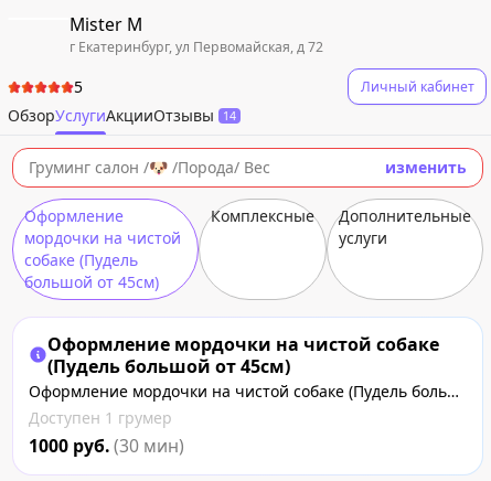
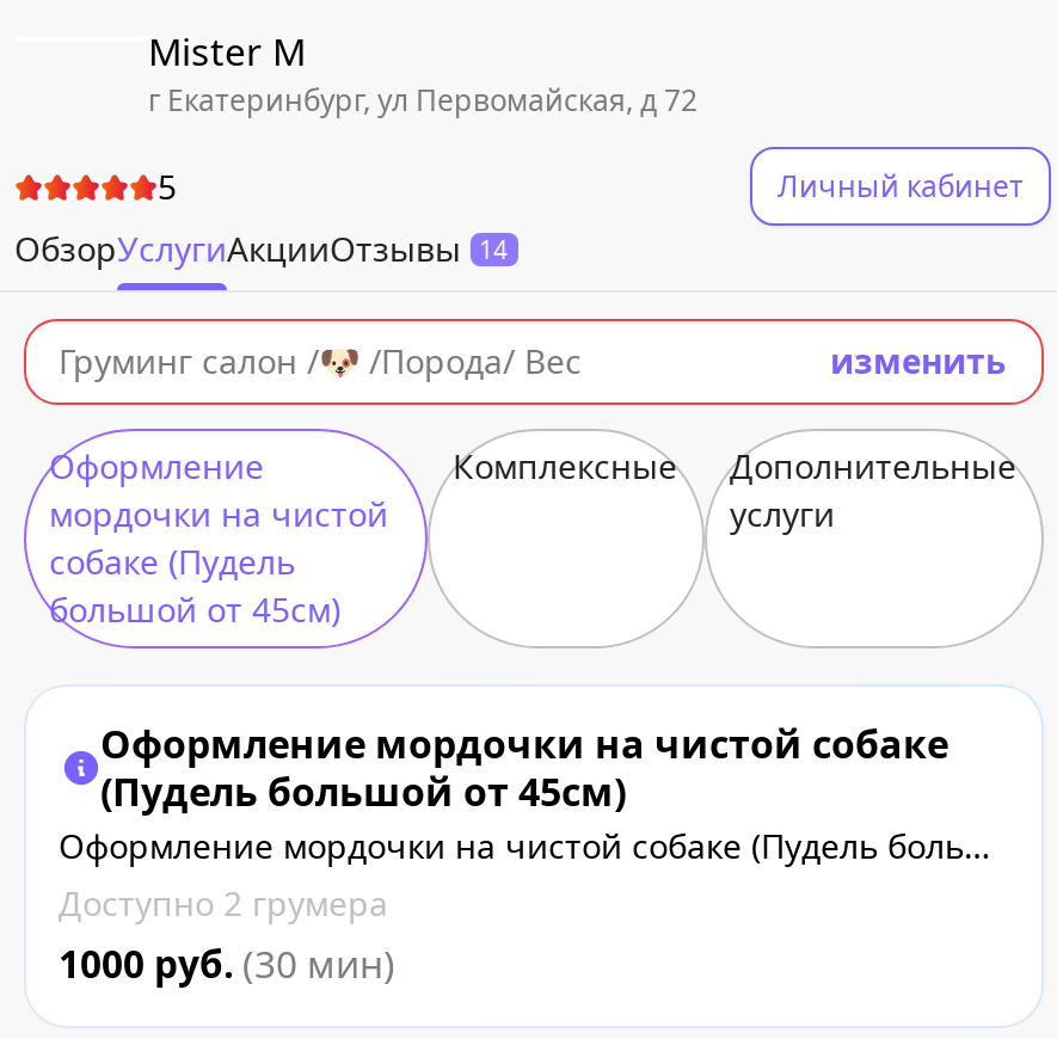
[28,407,172,427] Доступен 1 грумер -> [59,879,388,924] Доступно 2 грумера

